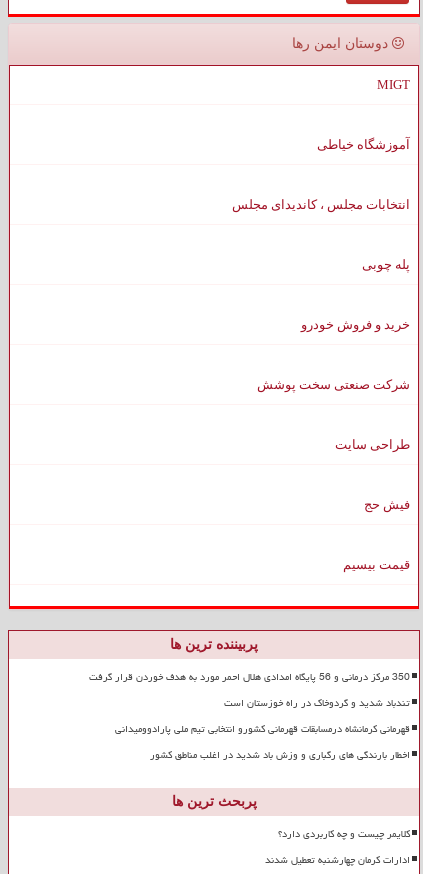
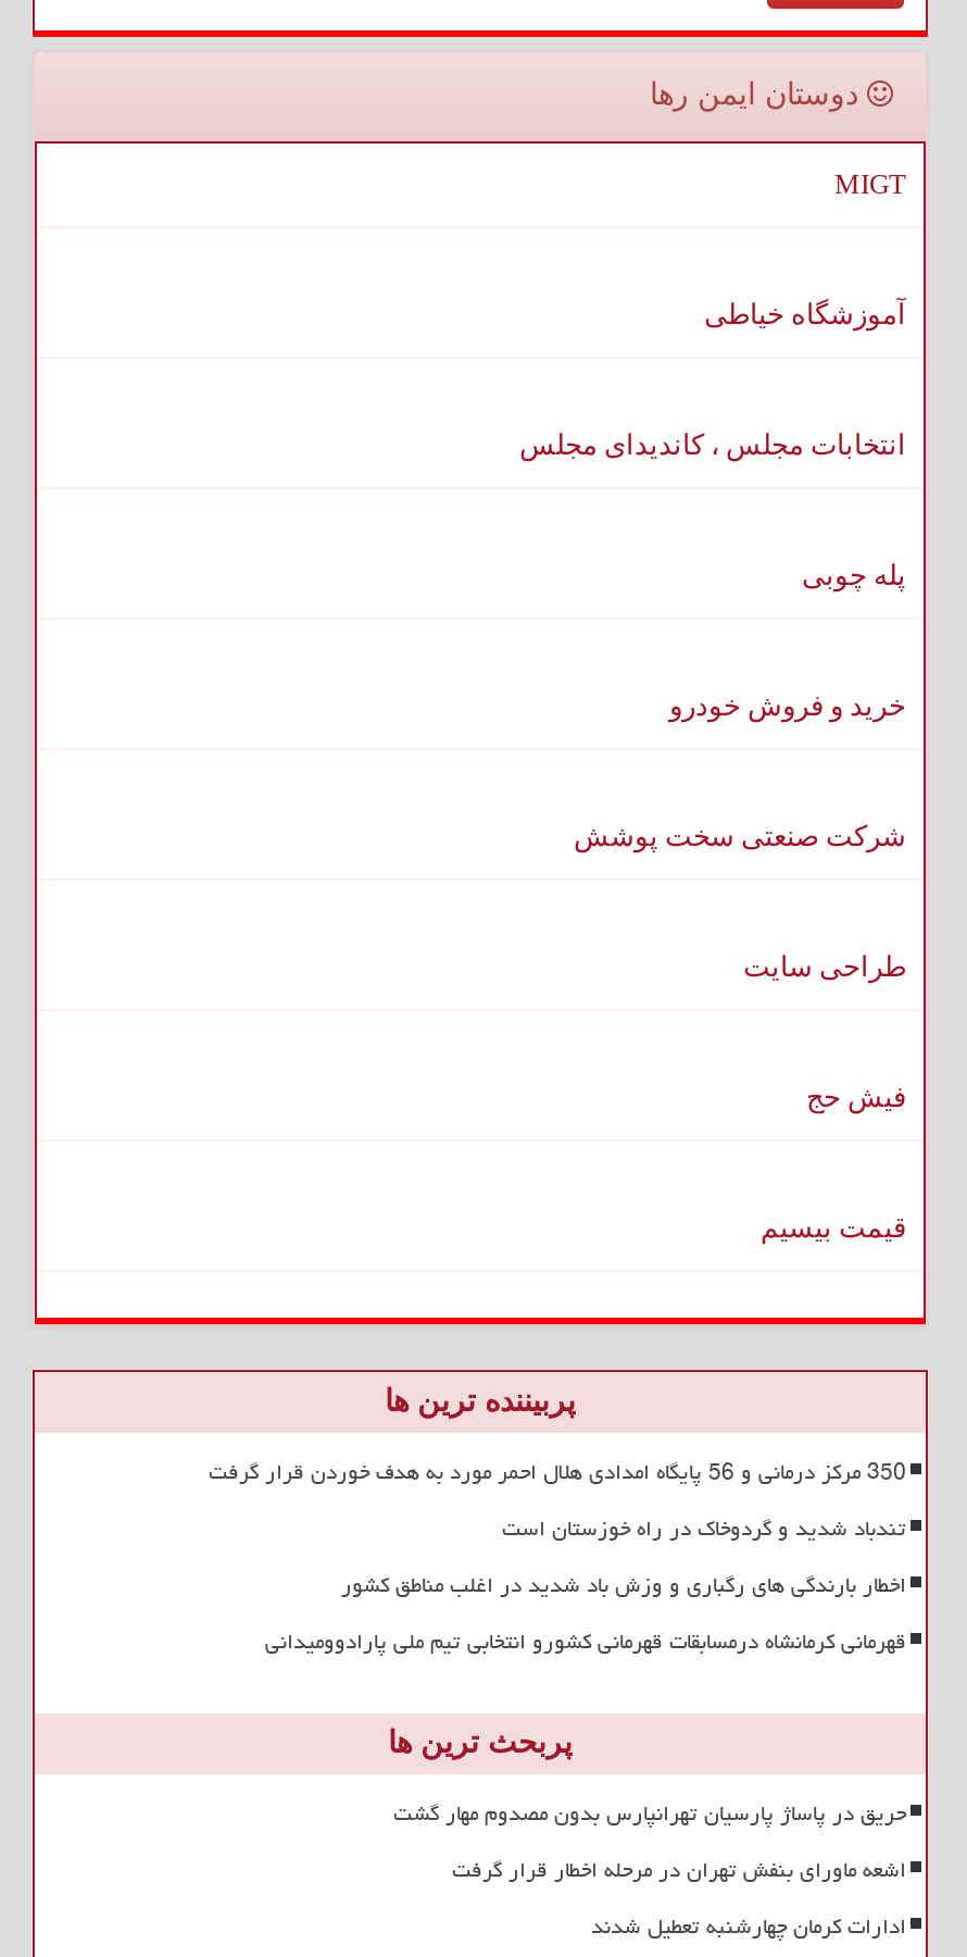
moved [150,745,410,765] -> [341,1564,906,1607]: اخطار بارندگی های رگباری و وزش باد شدید در اغلب مناطق کشور
[278,824,410,844] کلایمر چیست و چه کاربردی دارد؟ -> [393,1792,906,1892] حریق در پاساژ پارسیان تهرانپارس بدون مصدوم مهار گشت | اشعه ماورای بنفش تهران در مرحله اخطار قرار گرفت

